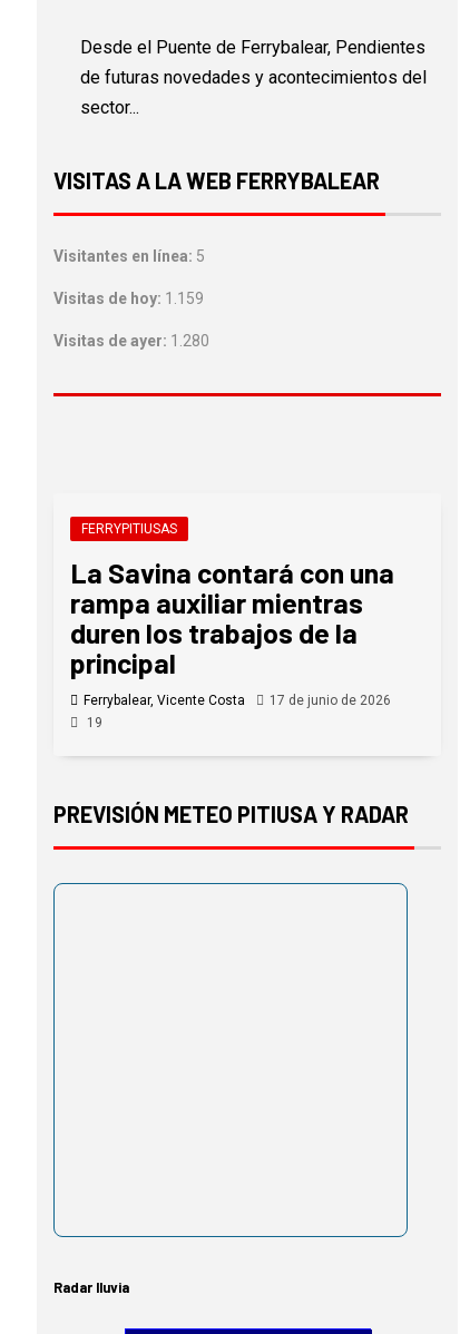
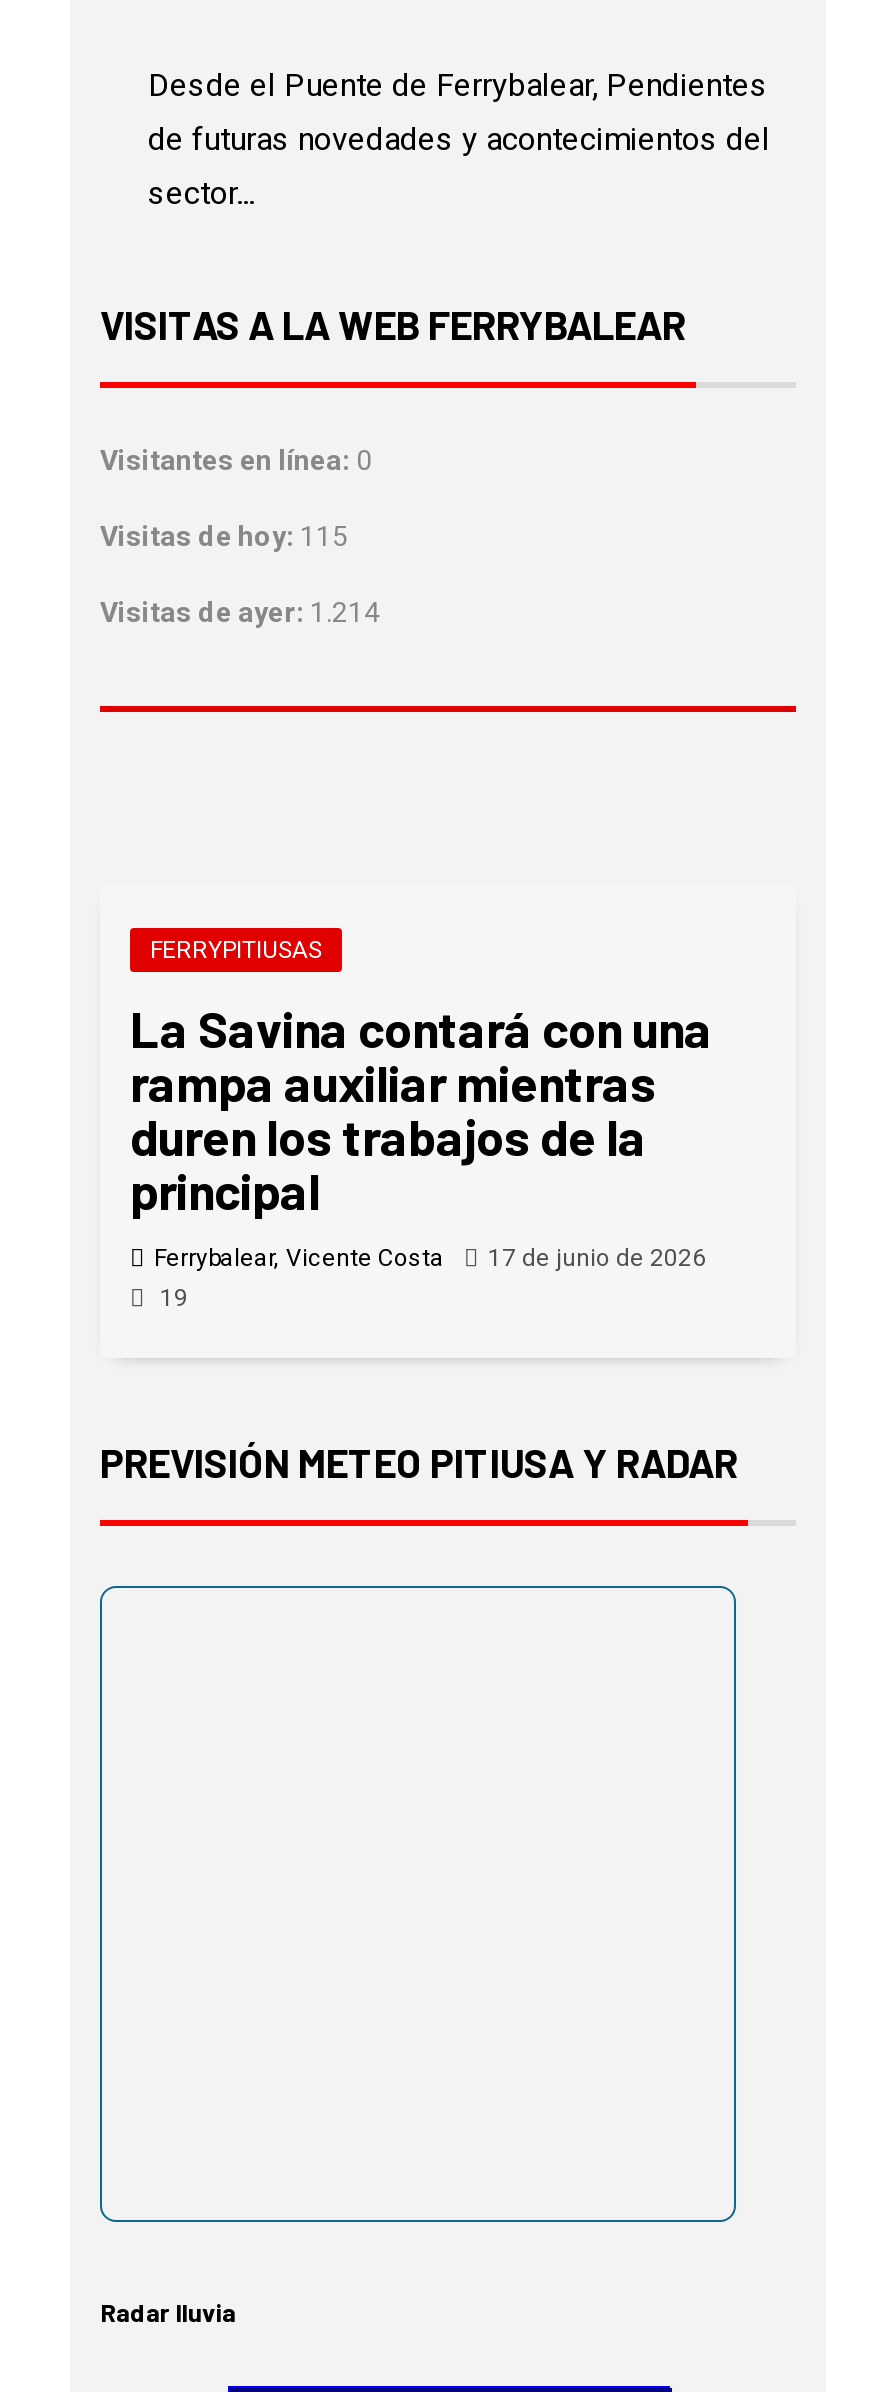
[53,248,205,265] Visitantes en línea: 5 -> [100,445,372,477] Visitantes en línea: 0
[53,290,204,308] Visitas de hoy: 1.159 -> [100,521,348,553] Visitas de hoy: 115
[53,332,209,350] Visitas de ayer: 1.280 -> [100,597,380,629] Visitas de ayer: 1.214

